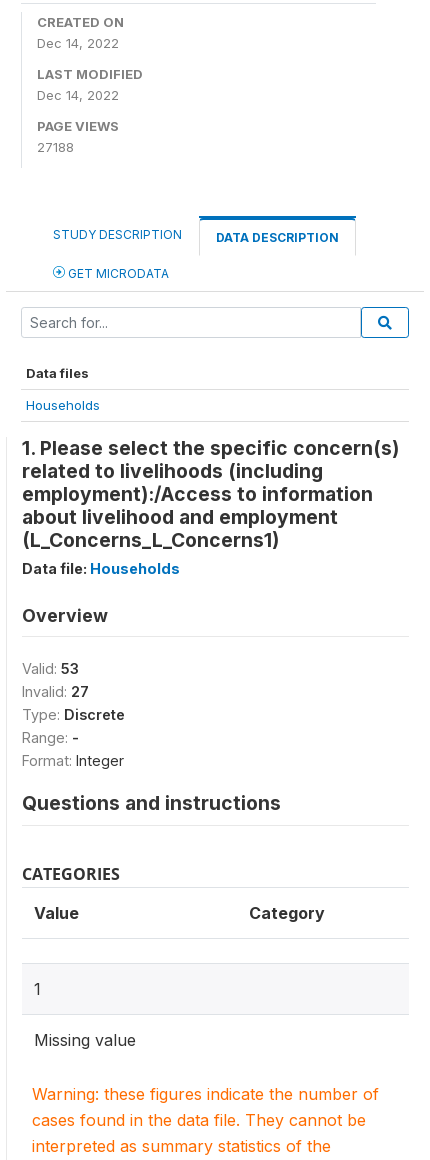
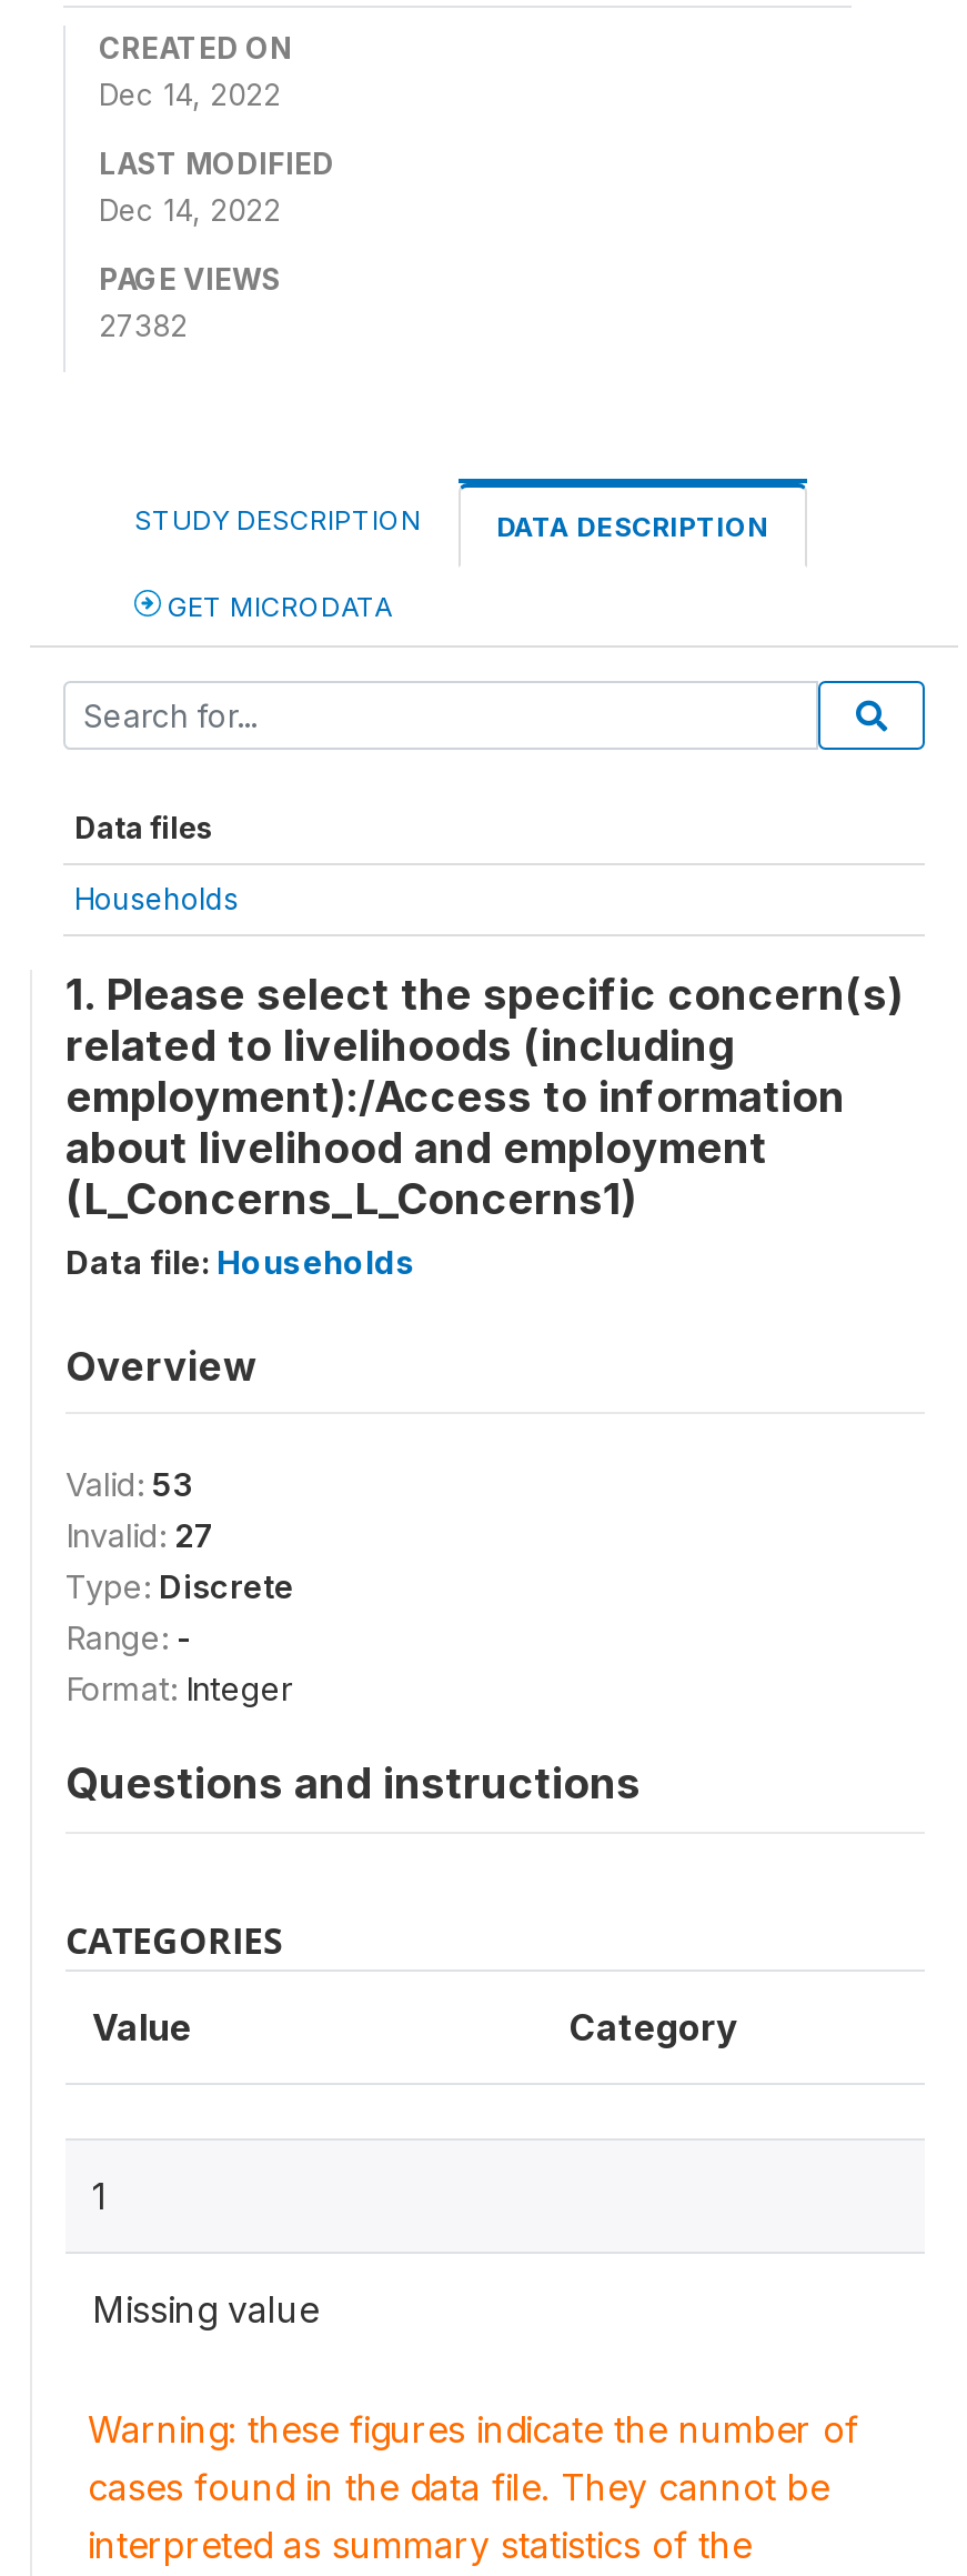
[37,139,74,155] 27188 -> [99,309,188,344] 27382

